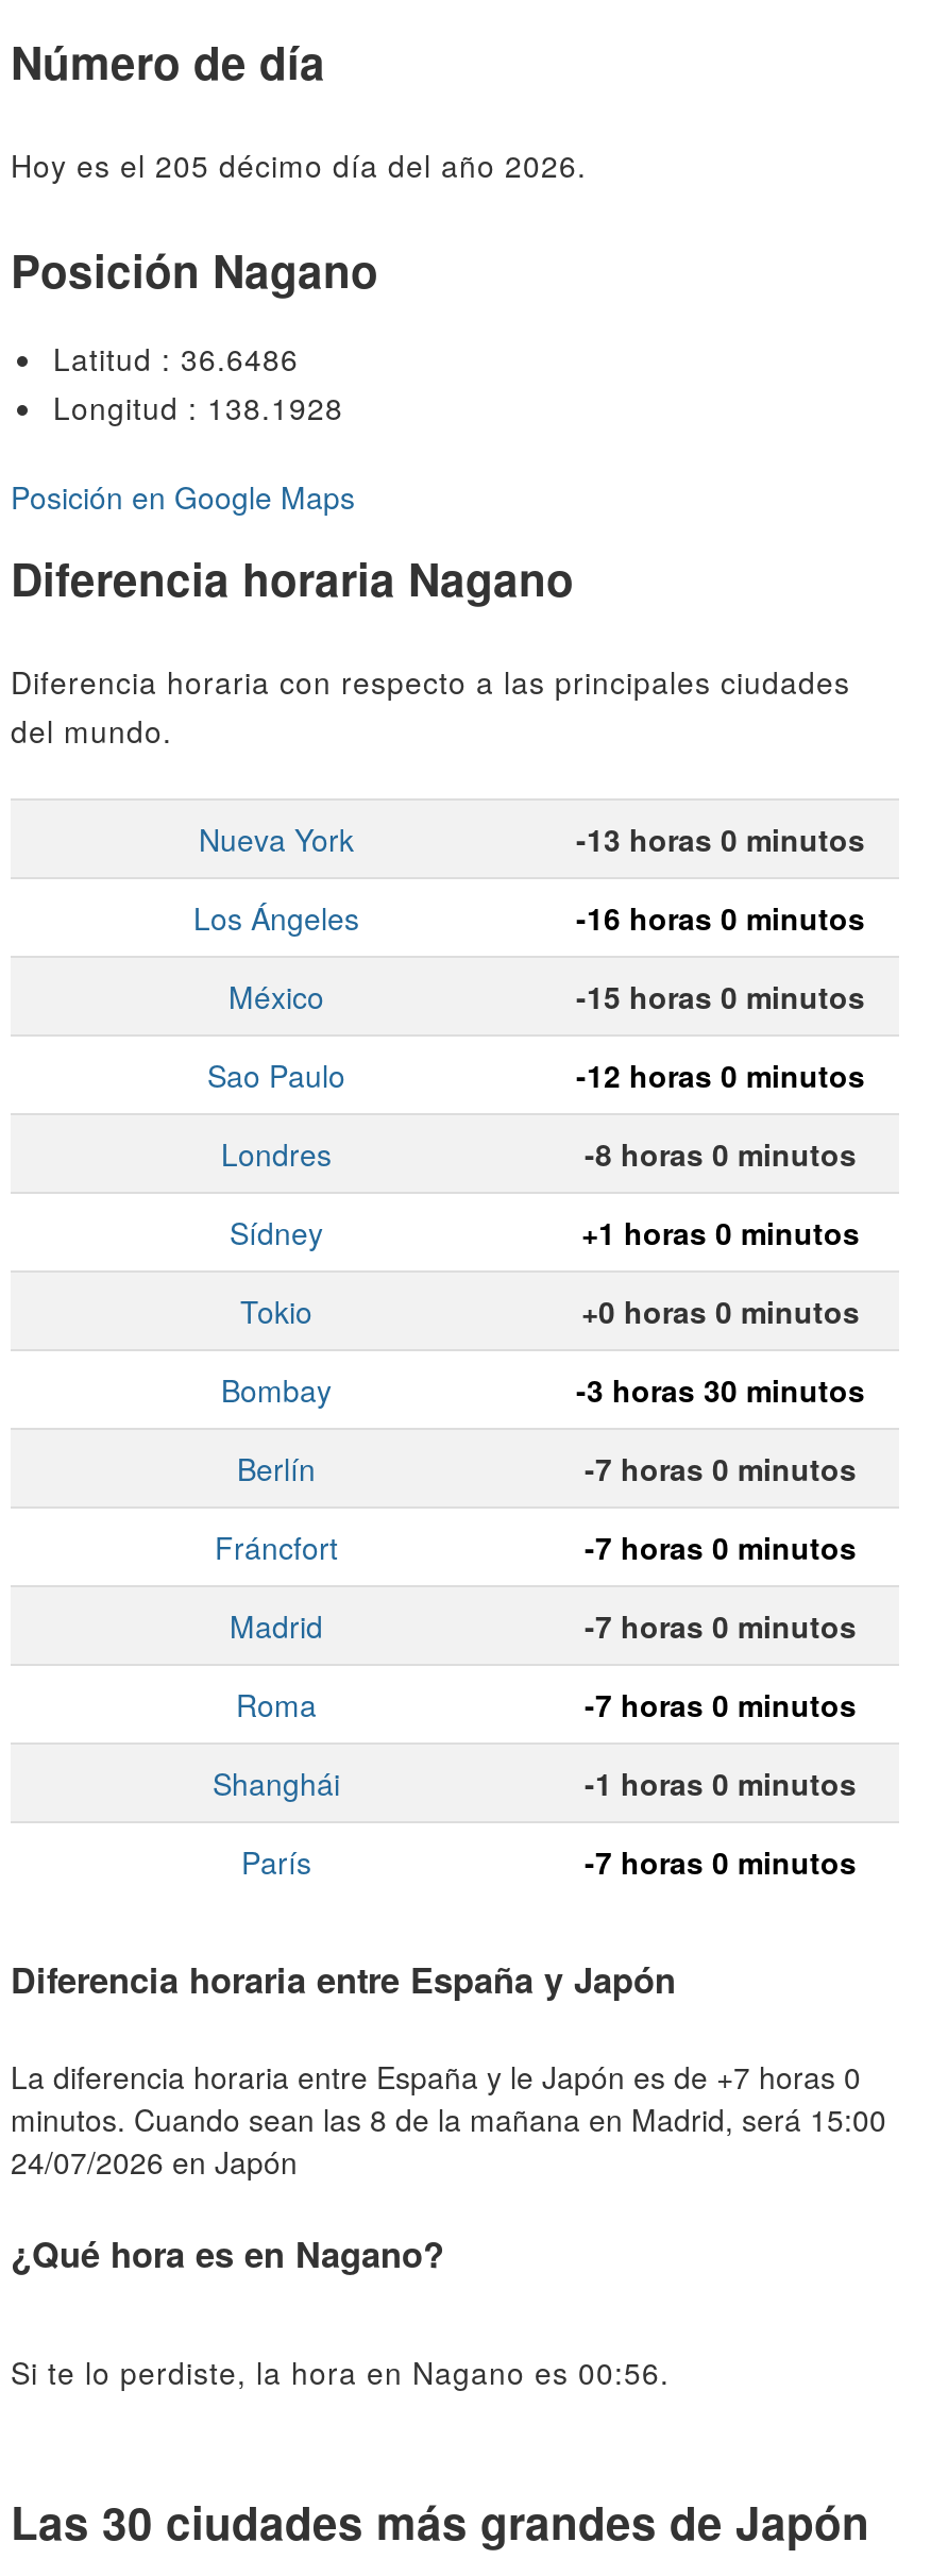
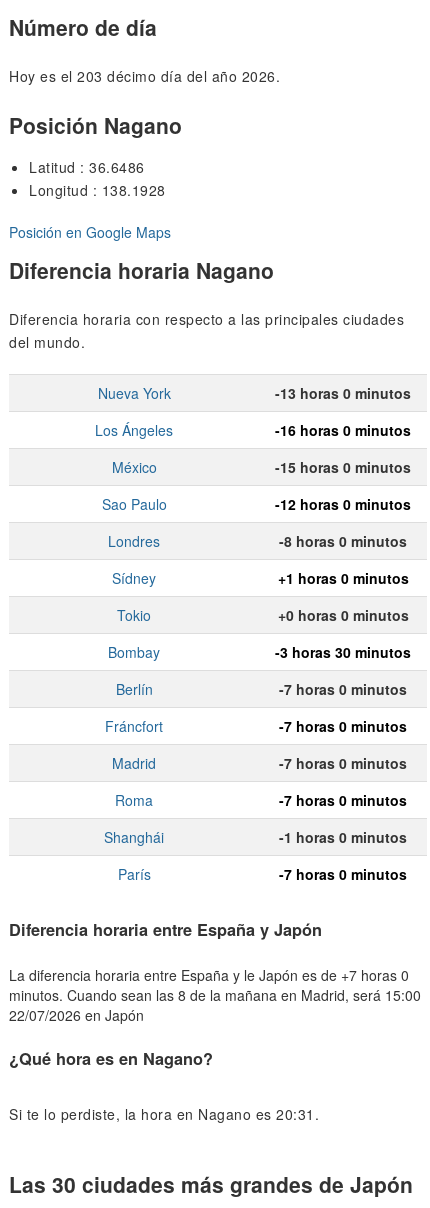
[11,144,587,186] Hoy es el 205 décimo día del año 2026. -> [9,66,280,86] Hoy es el 203 décimo día del año 2026.
[11,2139,298,2182] 24/07/2026 en Japón -> [9,1005,144,1025] 22/07/2026 en Japón
[11,2351,670,2394] Si te lo perdiste, la hora en Nagano es 00:56. -> [9,1104,319,1124] Si te lo perdiste, la hora en Nagano es 20:31.

